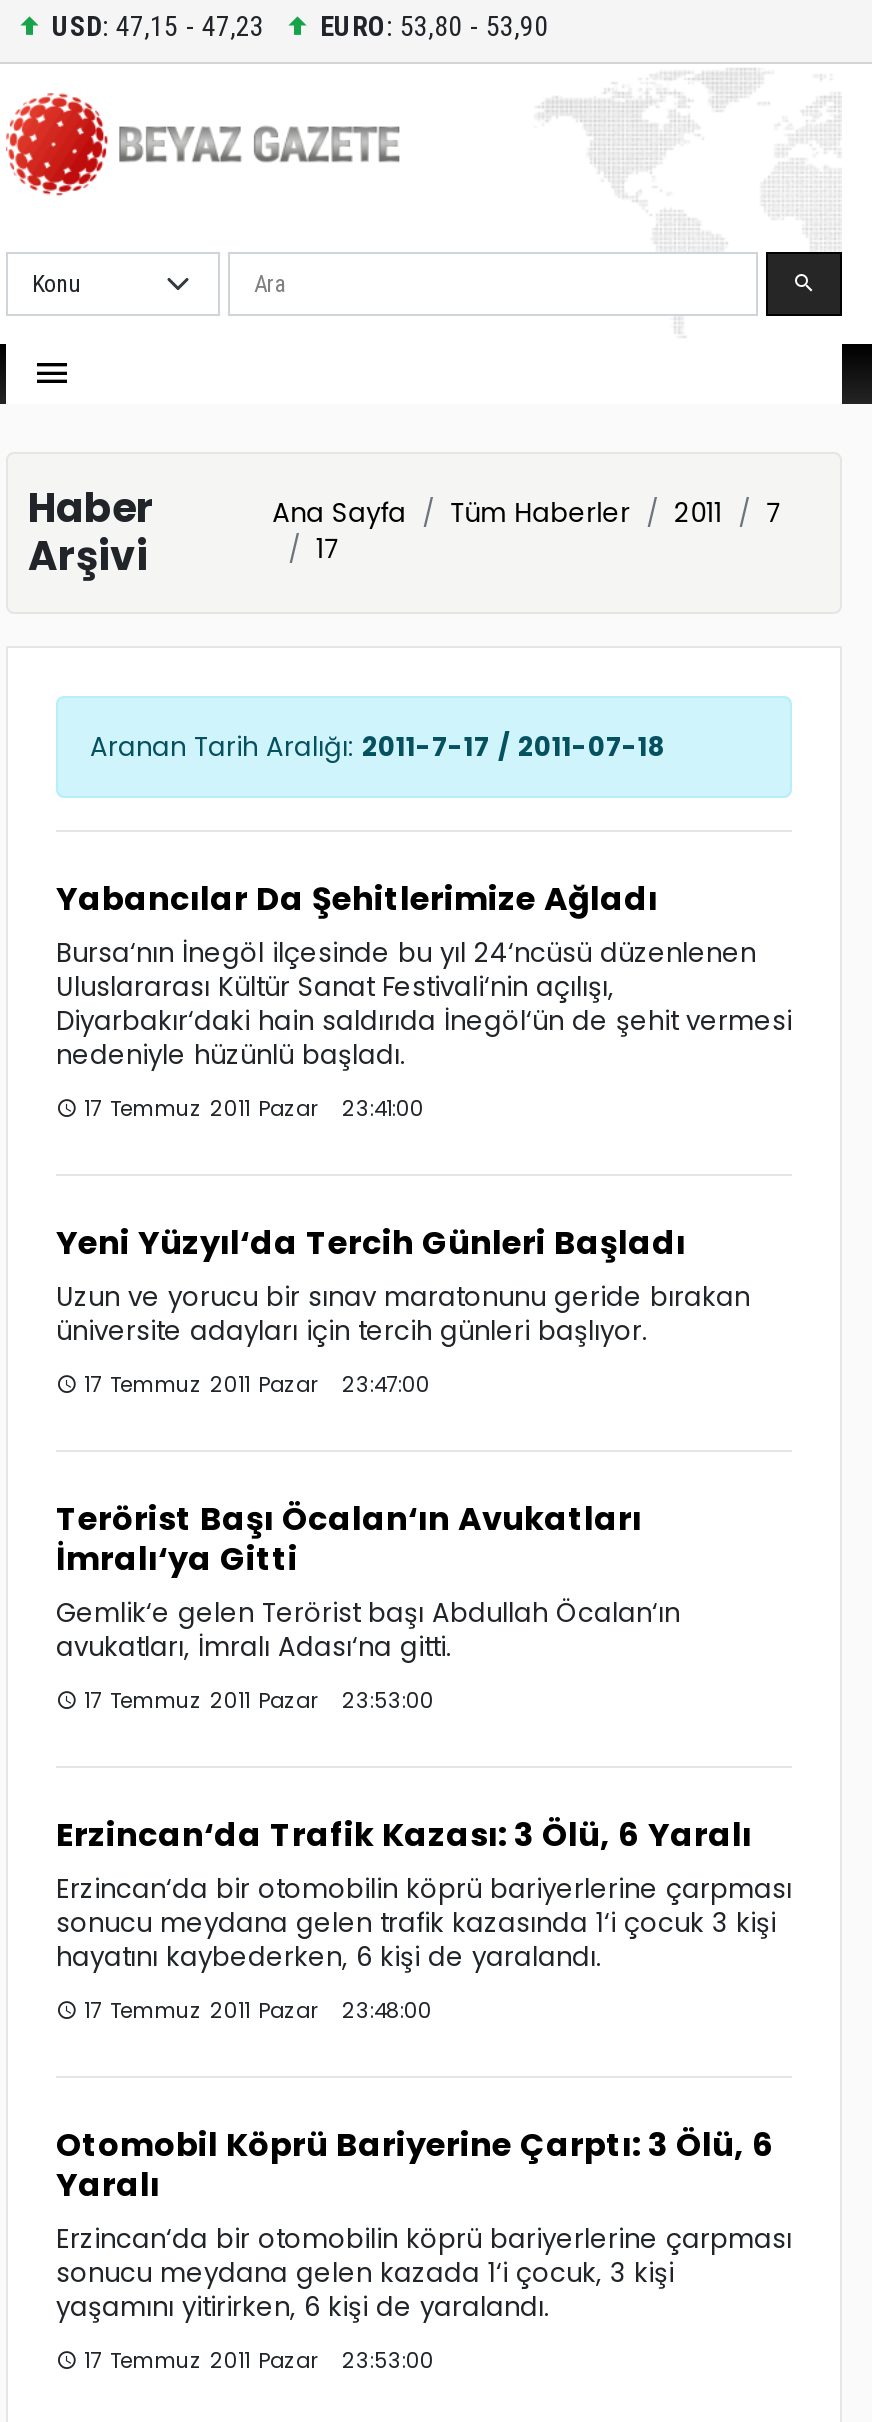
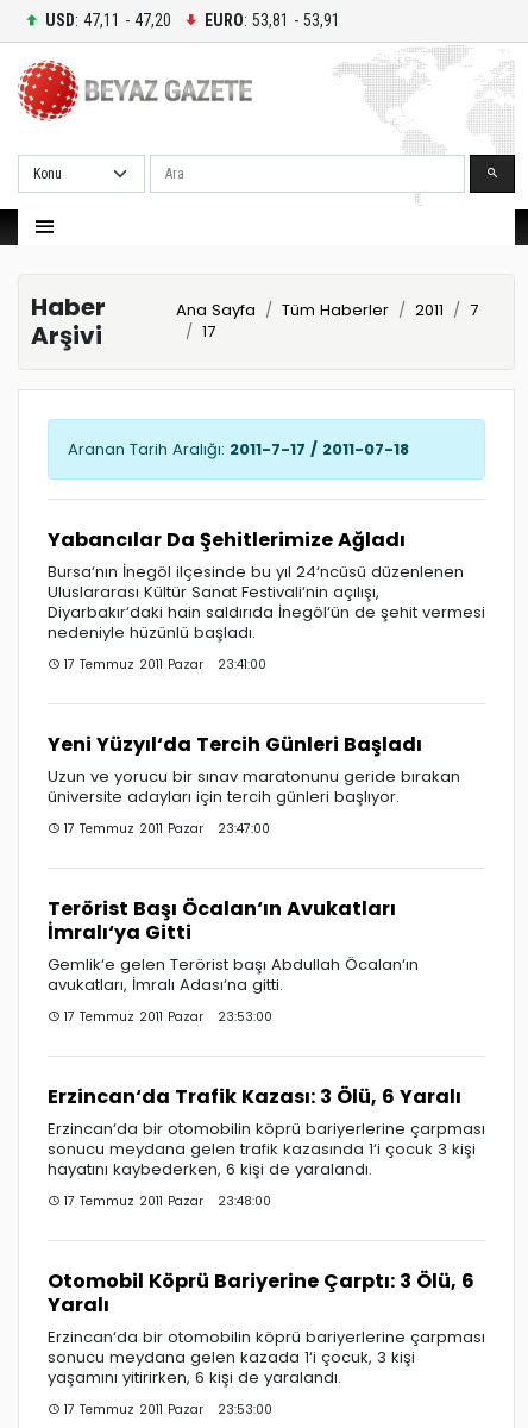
[52,9,264,41] USD: 47,15 - 47,23 -> [45,10,171,29] USD: 47,11 - 47,20
[320,9,548,41] EURO: 53,80 - 53,90 -> [205,10,340,29] EURO: 53,81 - 53,91

